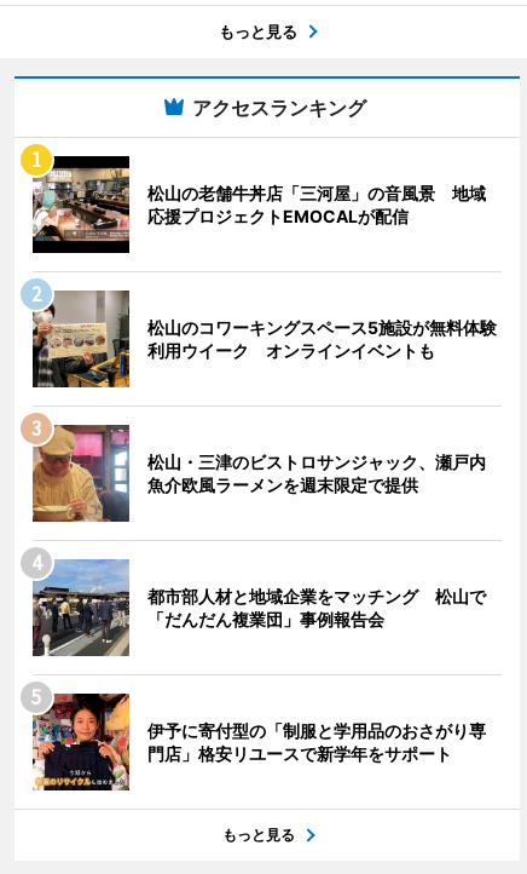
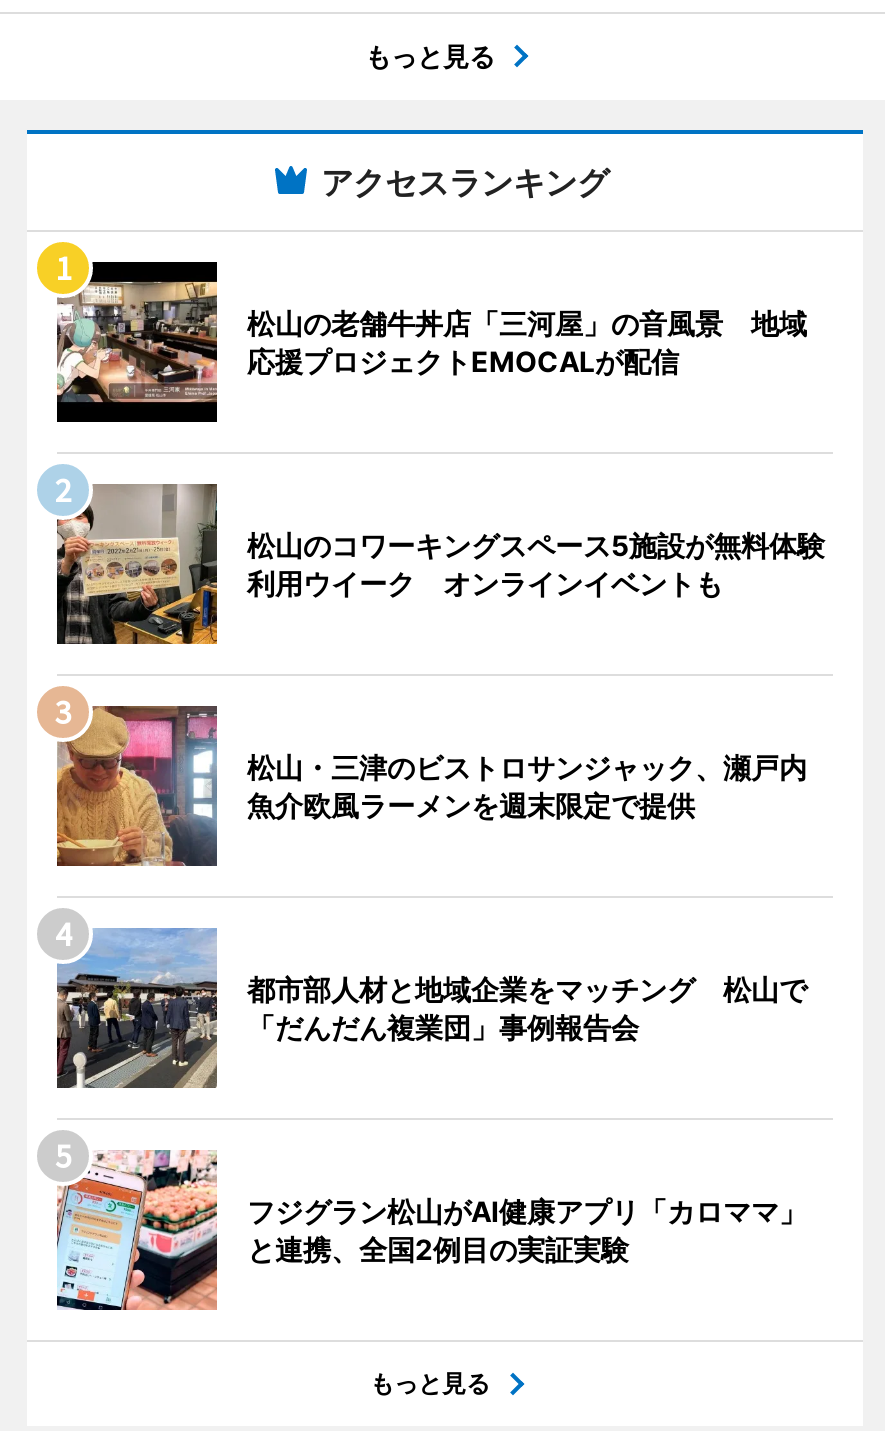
[31,692,486,792] [image] | 伊予に寄付型の「制服と学用品のおさがり専 | 門店」格安リユースで新学年をサポート -> [55,1150,807,1312] [image] | フジグラン松山がAI健康アプリ「カロママ」 | と連携、全国2例目の実証実験

